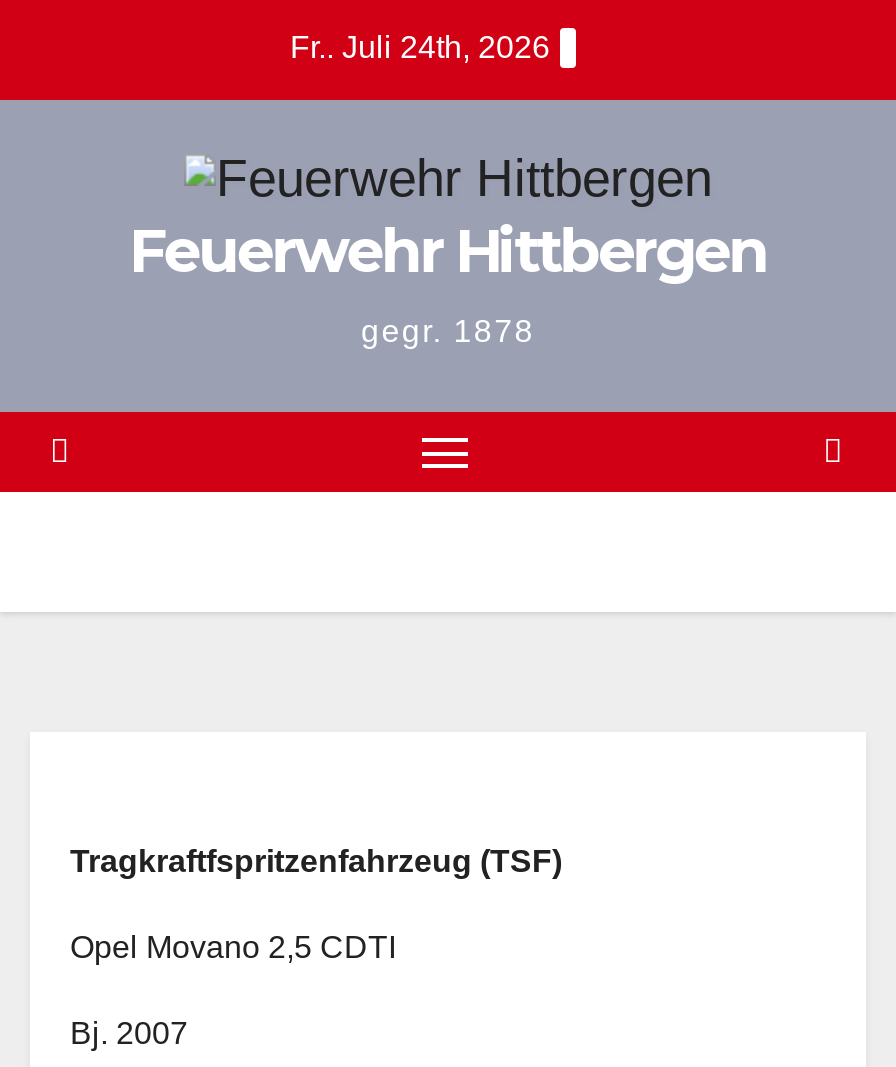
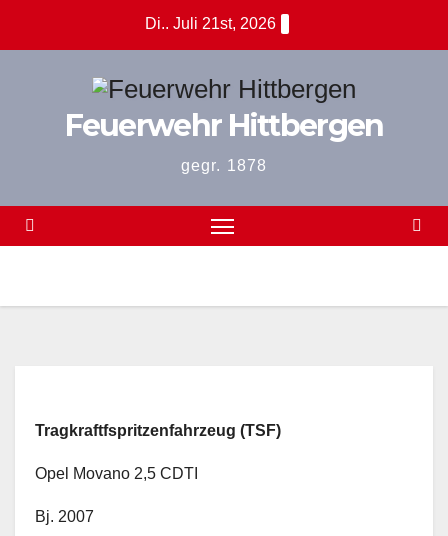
[290,30,550,64] Fr.. Juli 24th, 2026 -> [144,15,275,32] Di.. Juli 21st, 2026

